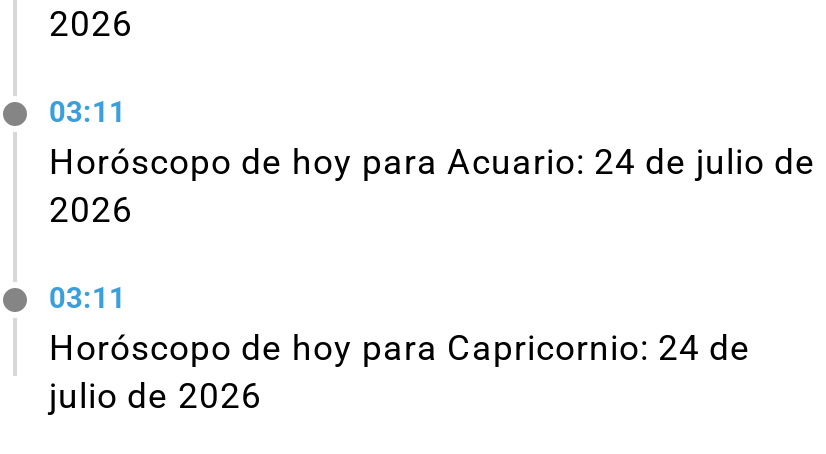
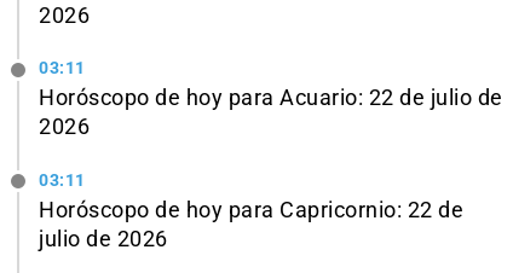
[49,143,816,183] Horóscopo de hoy para Acuario: 24 de julio de -> [39,86,503,110] Horóscopo de hoy para Acuario: 22 de julio de
[49,328,751,368] Horóscopo de hoy para Capricornio: 24 de -> [39,198,463,223] Horóscopo de hoy para Capricornio: 22 de

